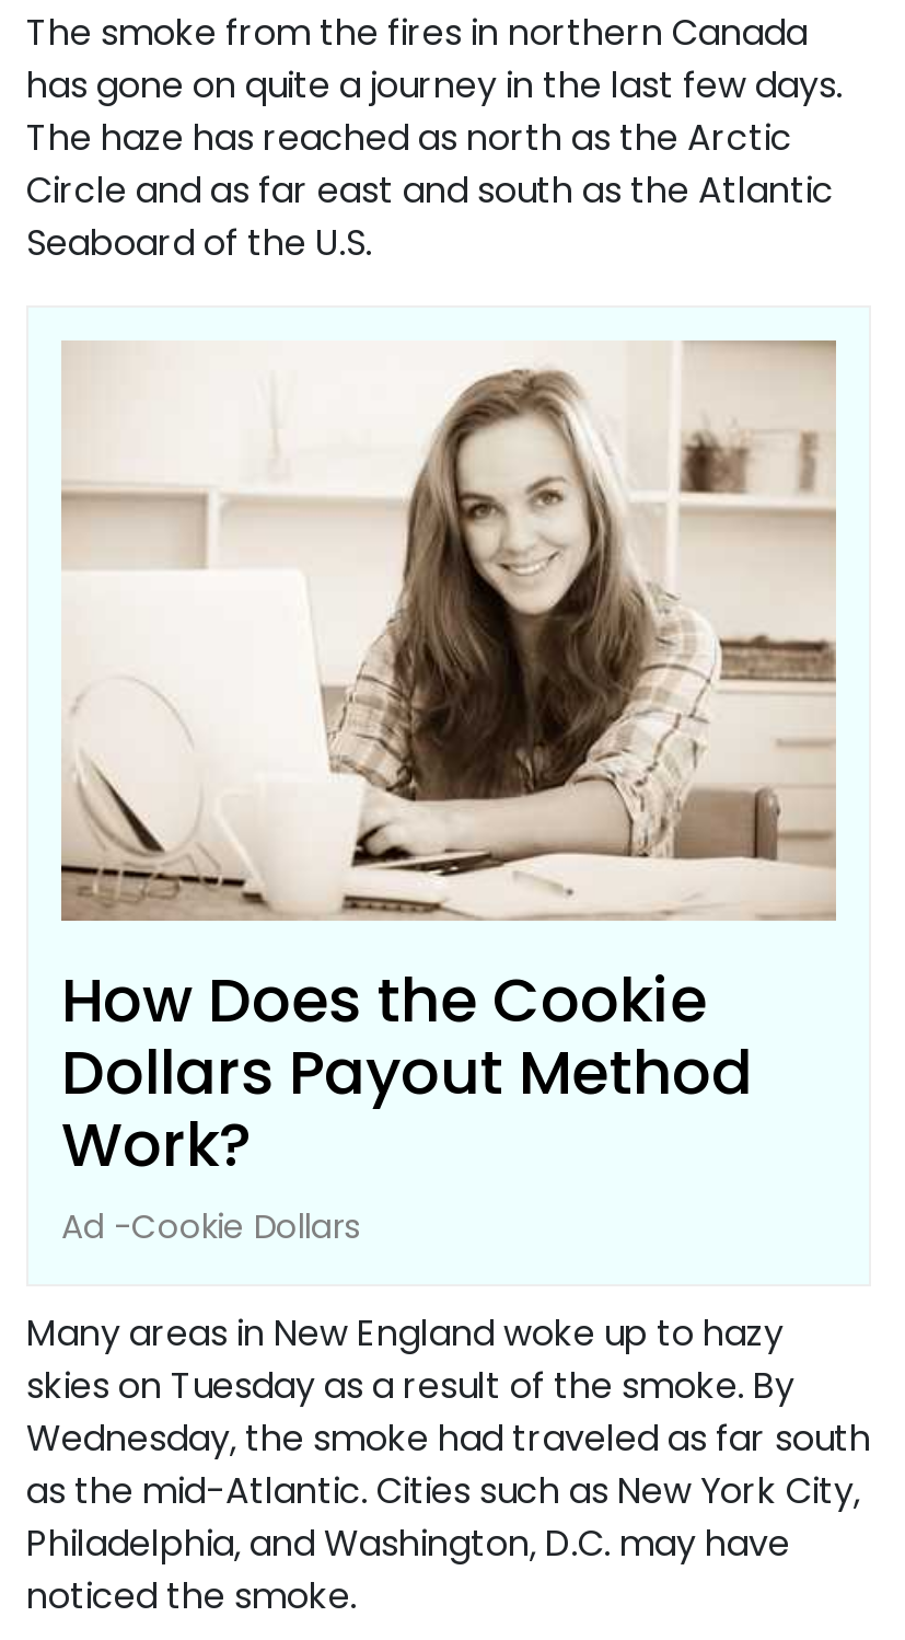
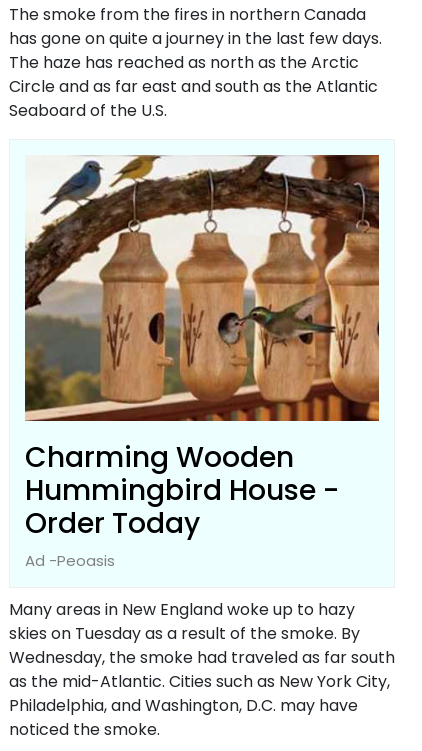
[59,339,836,1250] [image] | How Does the Cookie | Dollars Payout Method | Work? | Ad -Cookie Dollars -> [24,154,380,571] [image] | Charming Wooden | Hummingbird House - | Order Today | Ad -Peoasis

